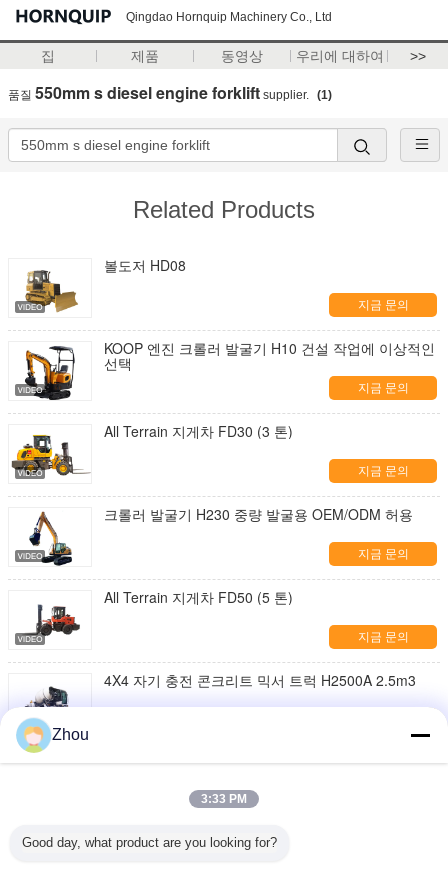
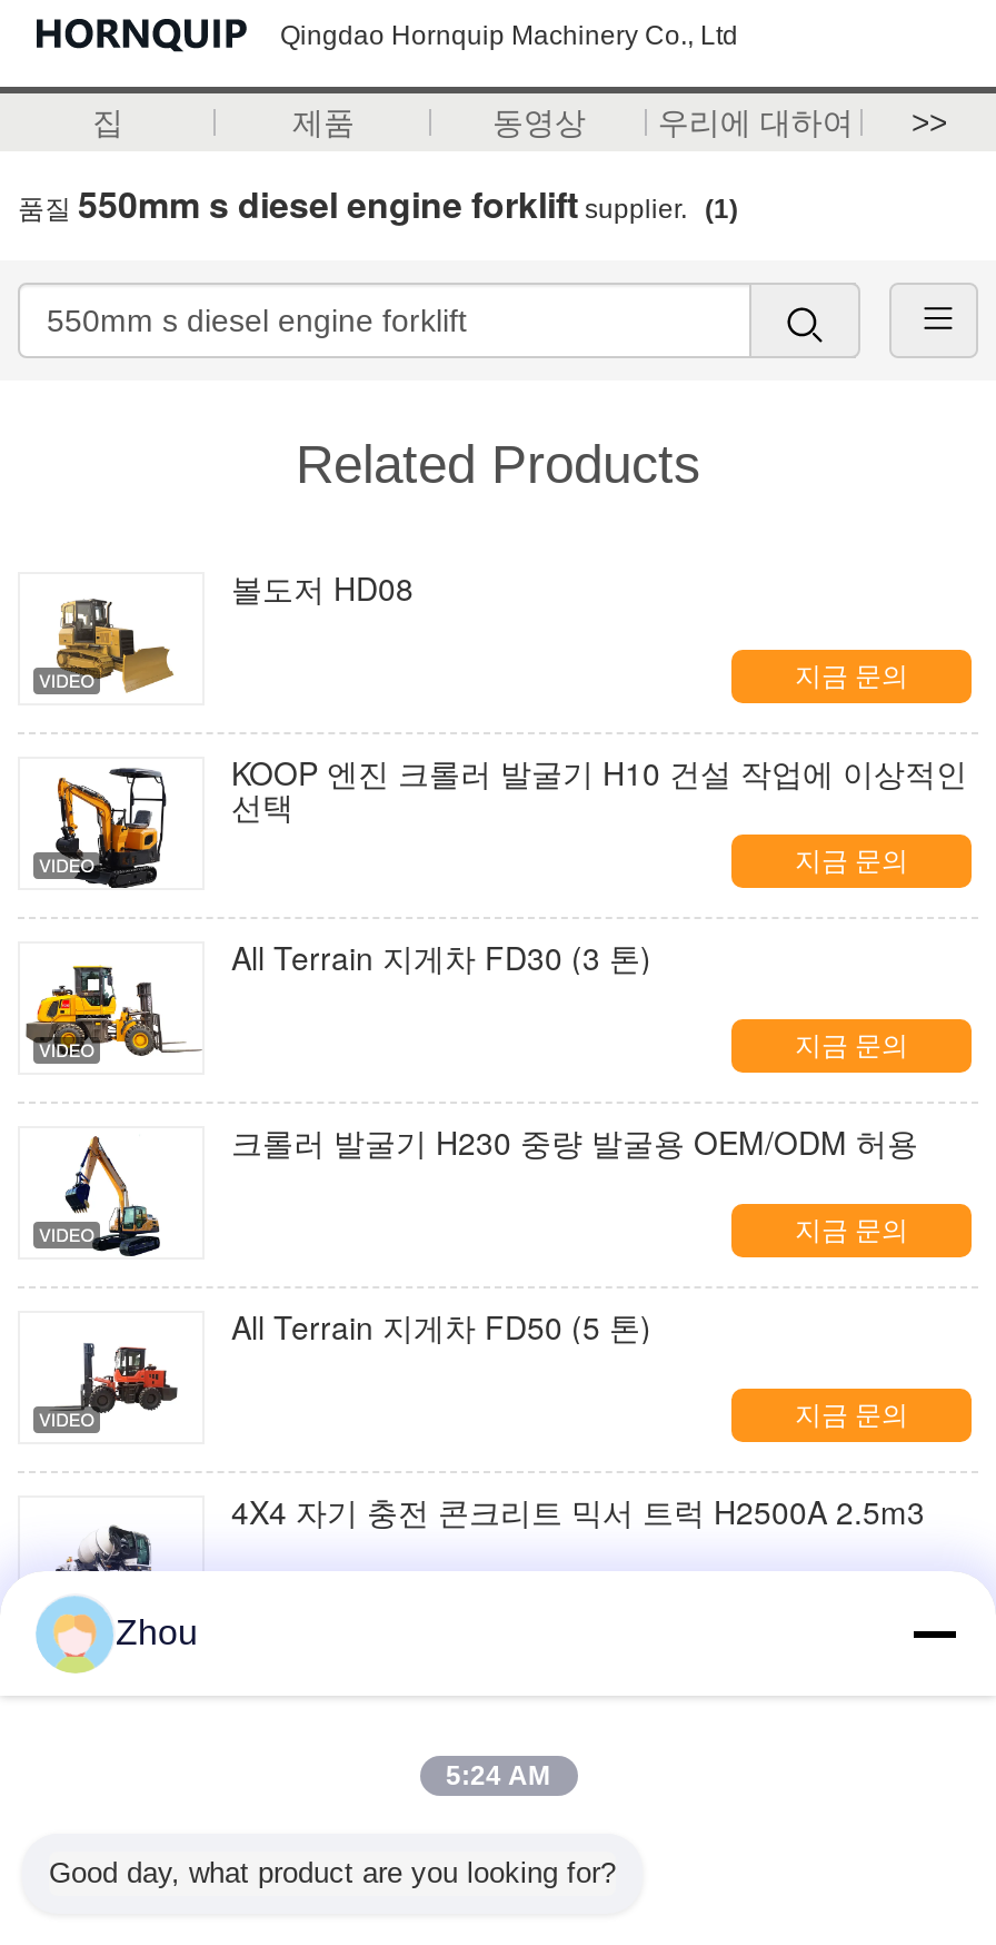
[201,792,247,806] 3:33 PM -> [446,1760,550,1791] 5:24 AM

